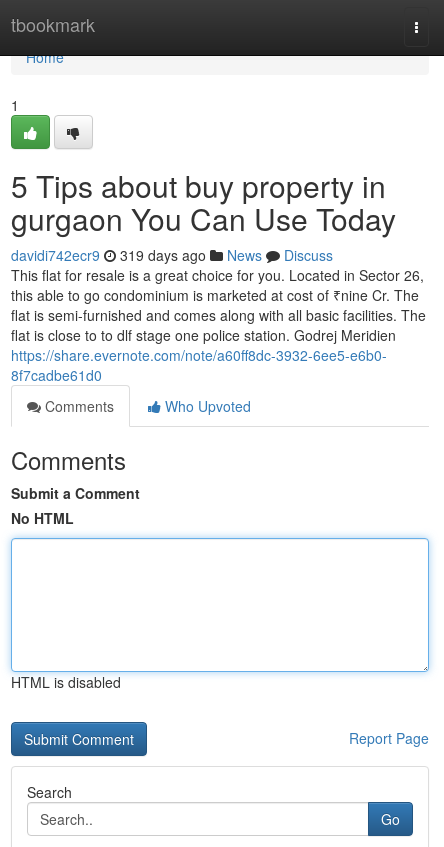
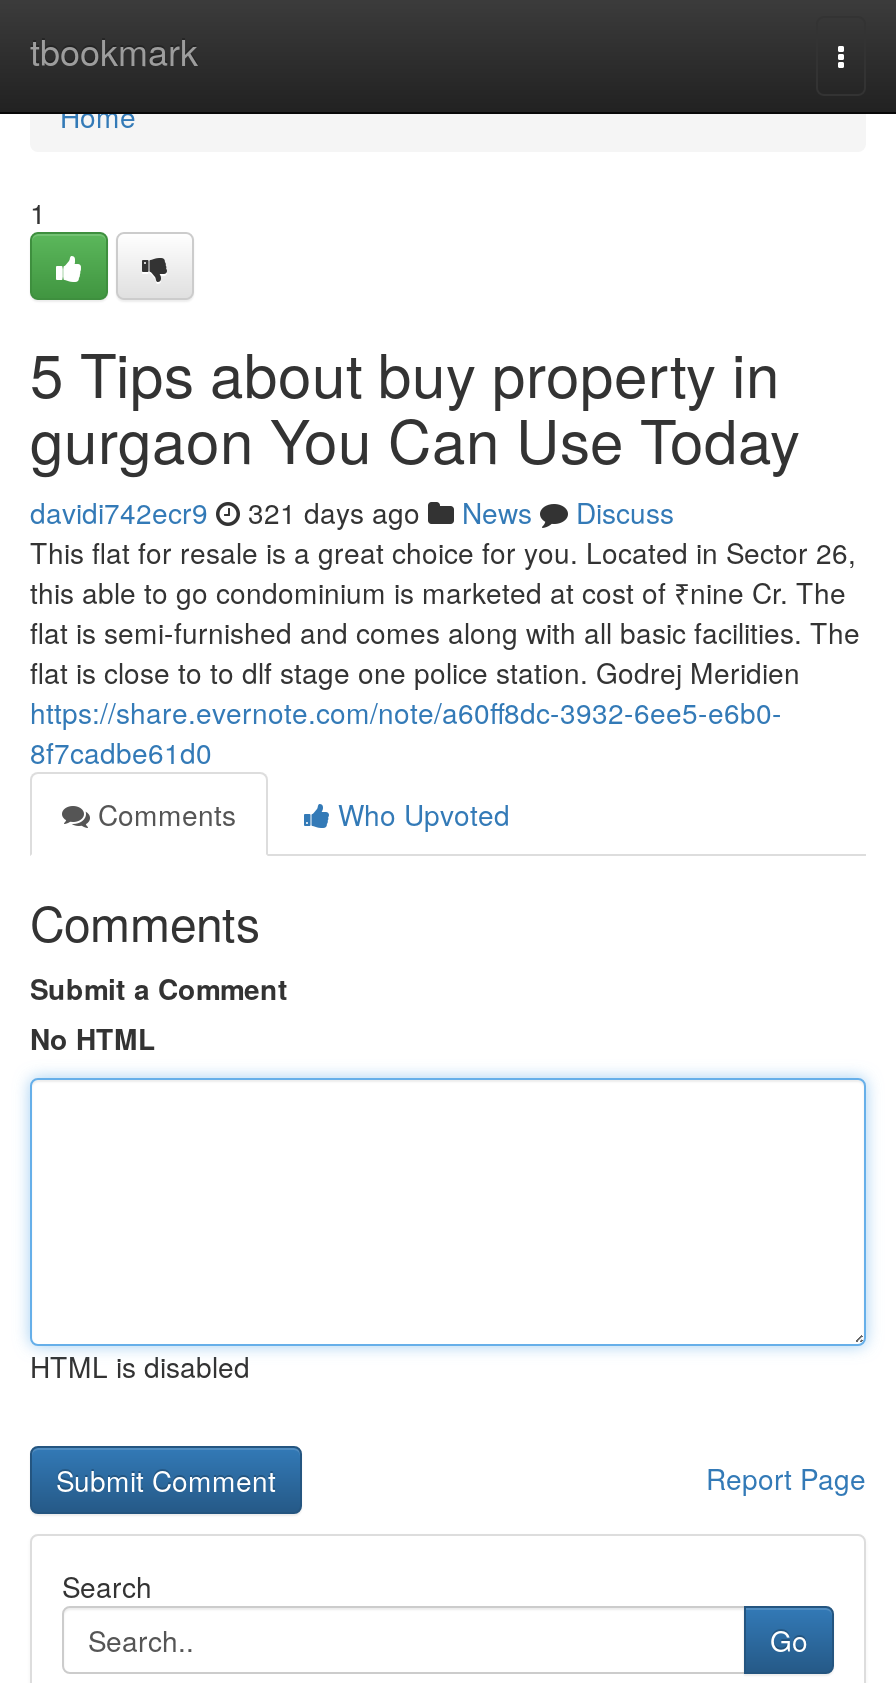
[11,245,333,265] davidi742ecr9 319 days ago News Discuss -> [30,492,674,532] davidi742ecr9 321 days ago News Discuss

